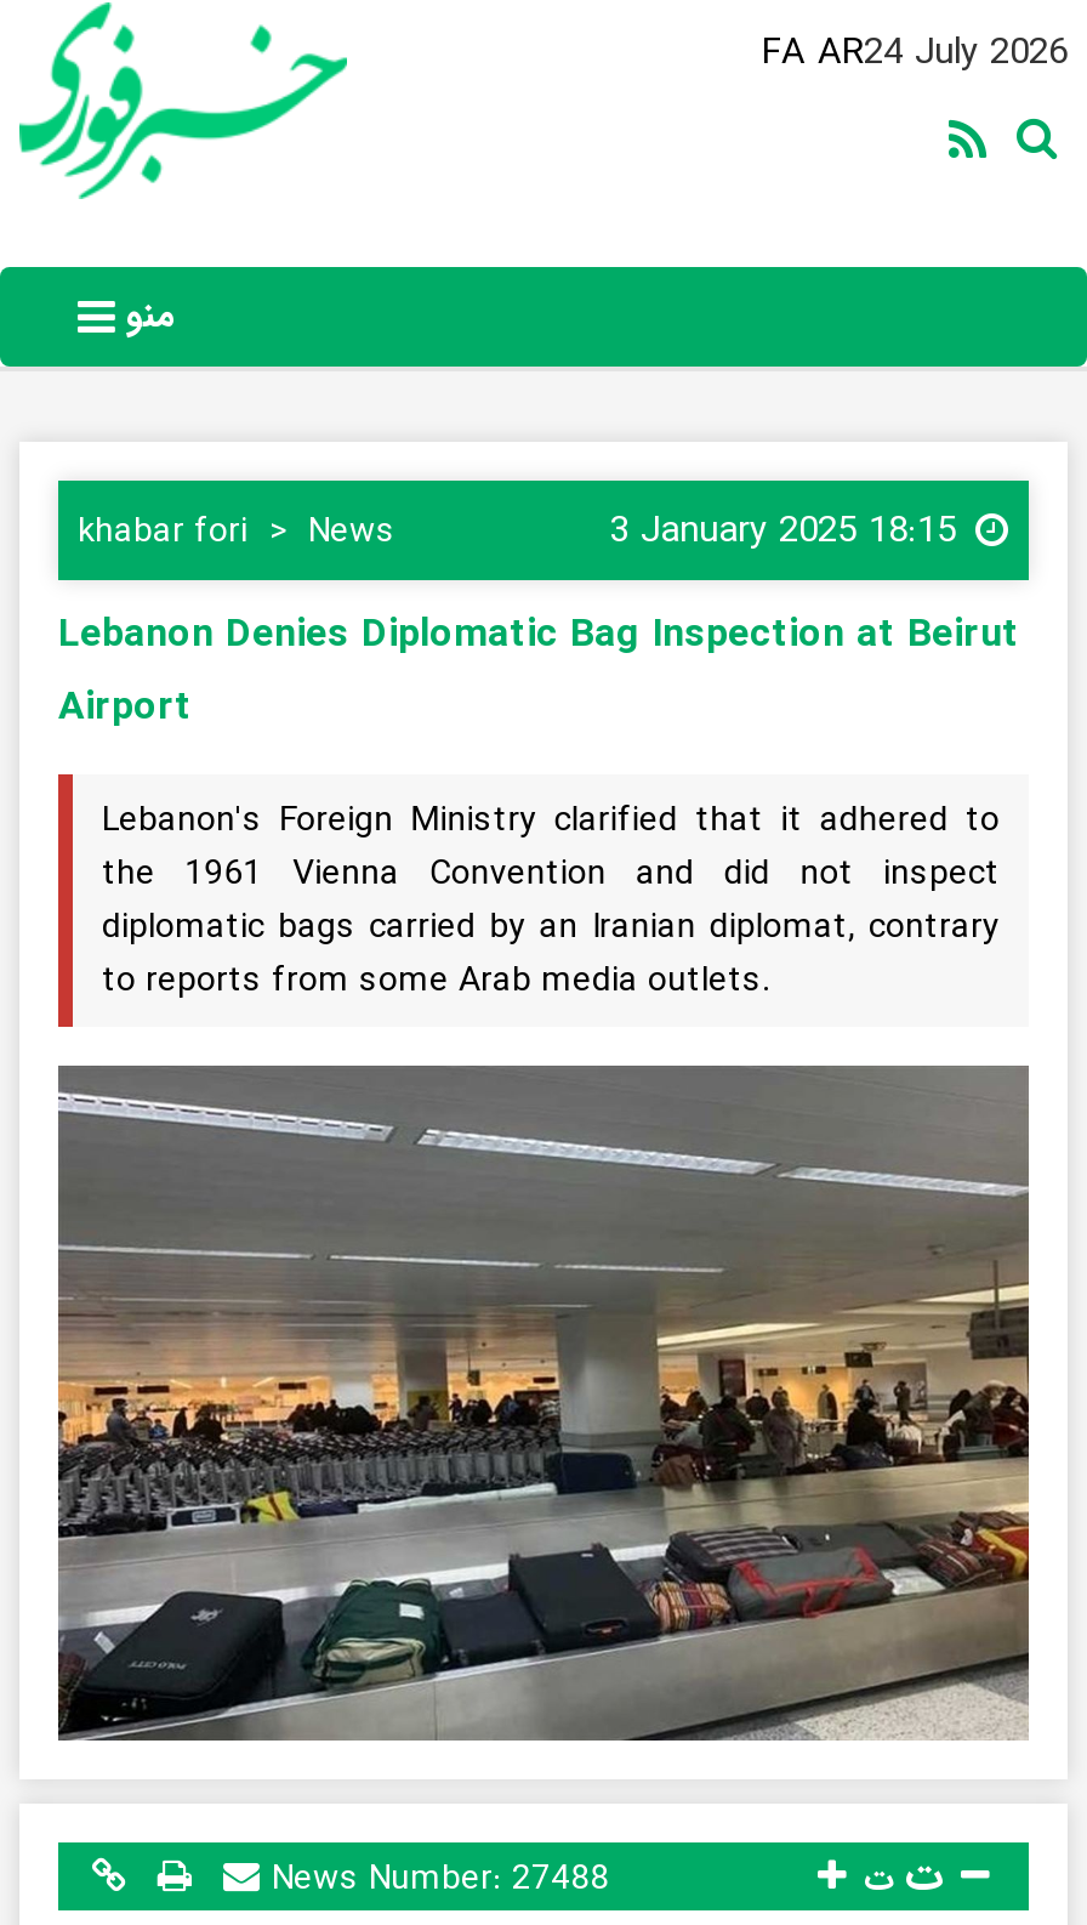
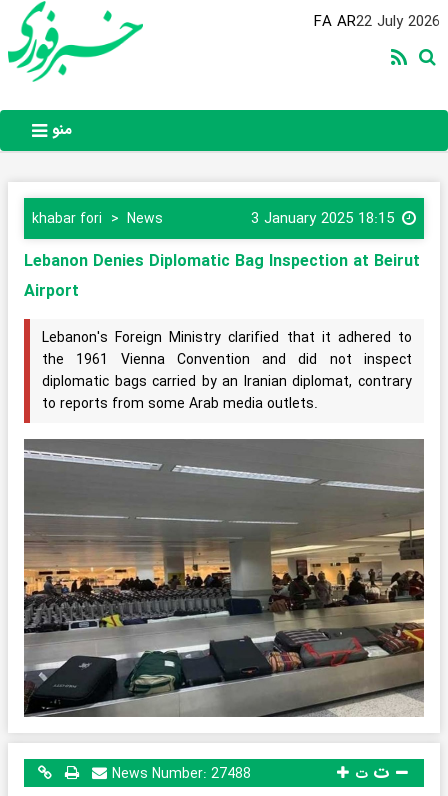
[762,23,1068,81] FA AR 24 July 2026 -> [314,9,440,33] FA AR 22 July 2026

